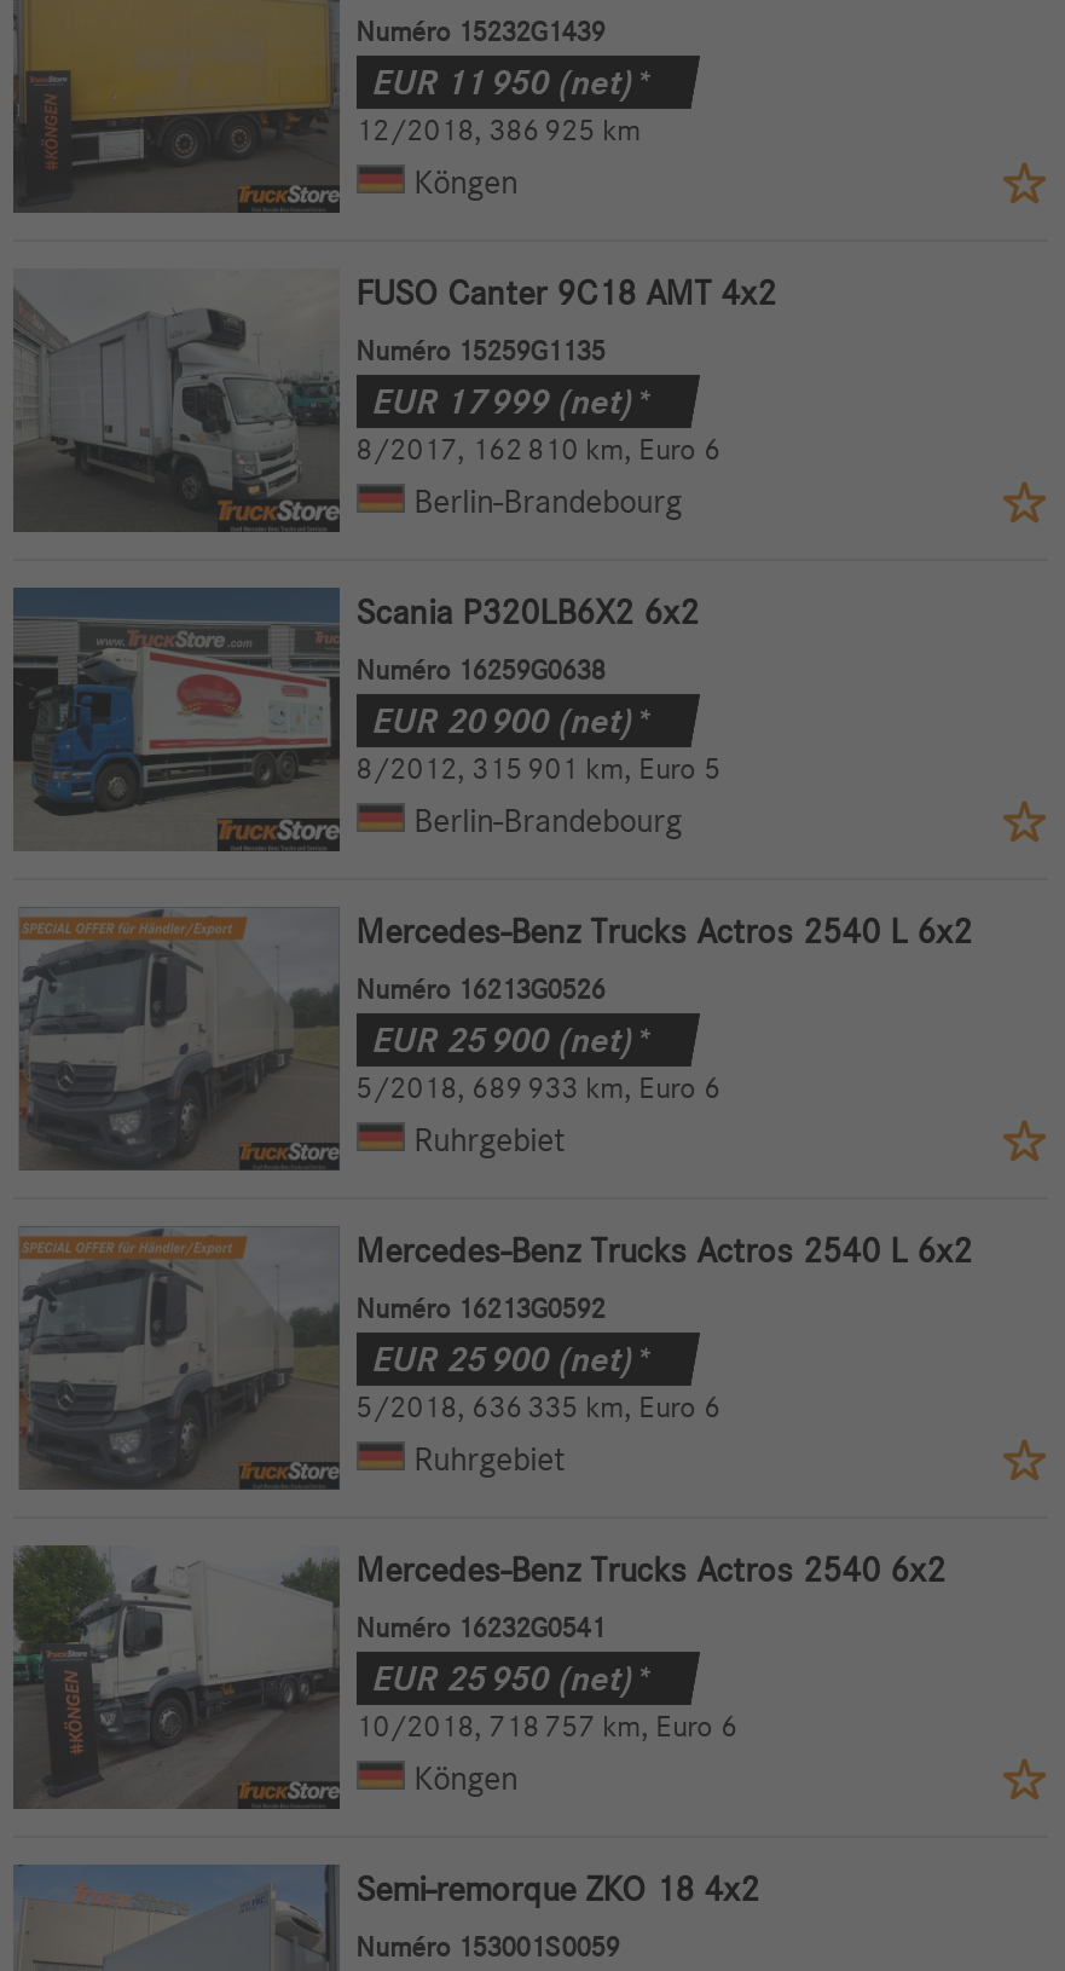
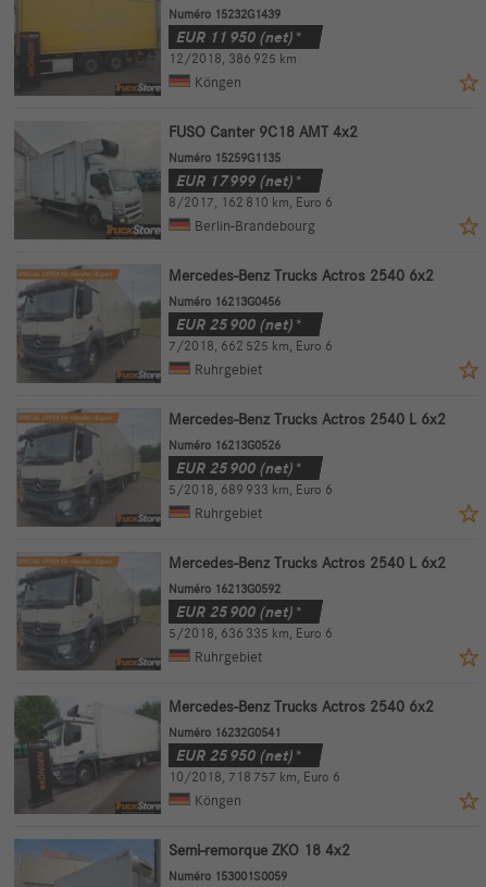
[11,585,721,851] [image] | Scania P320LB6X2 6x2 | Numéro 16259G0638 | EUR 20 900 (net)* | 8/2012,315 901 km,Euro 5 | Berlin-Brandebourg -> [14,264,433,383] [image] | Mercedes-Benz Trucks Actros 2540 6x2 | Numéro 16213G0456 | EUR 25 900 (net)* | 7/2018,662 525 km,Euro 6 | Ruhrgebiet

